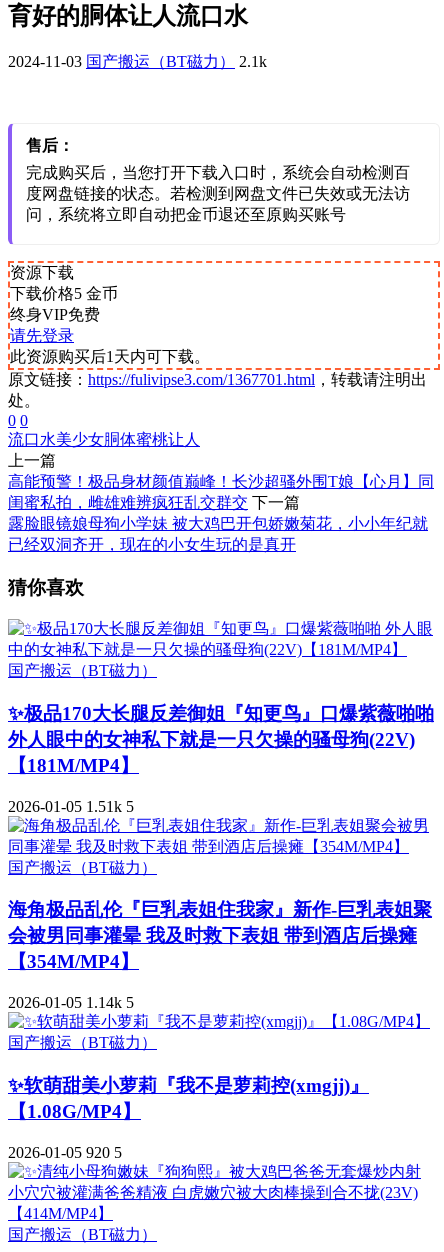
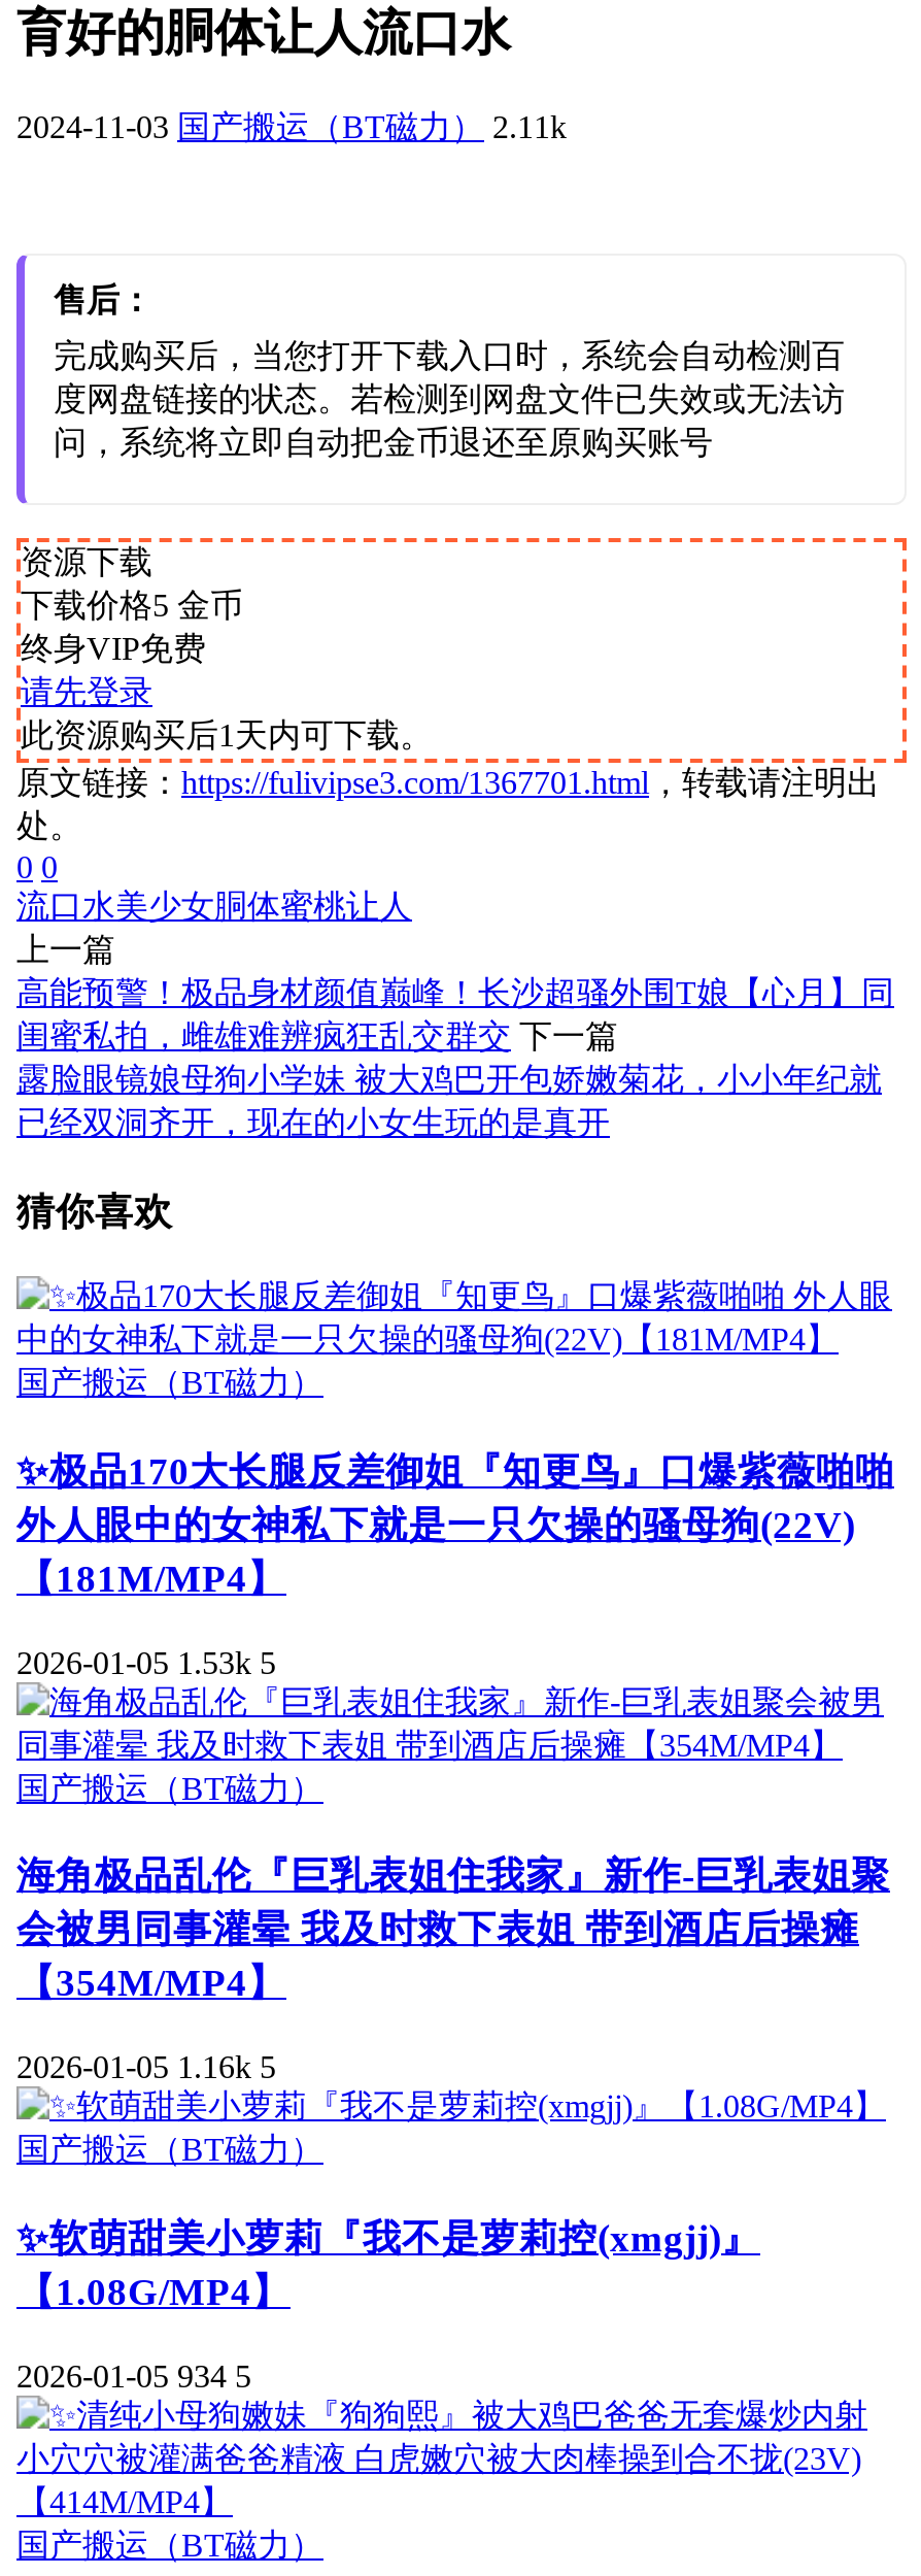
[8,53,267,70] 2024-11-03 国产搬运（BT磁力） 2.1k -> [16,109,567,144] 2024-11-03 国产搬运（BT磁力） 2.11k
[8,798,134,815] 2026-01-05 1.51k 5 -> [16,1645,276,1680] 2026-01-05 1.53k 5
[8,994,134,1011] 2026-01-05 1.14k 5 -> [16,2049,276,2085] 2026-01-05 1.16k 5
[8,1144,122,1161] 2026-01-05 920 5 -> [16,2358,251,2393] 2026-01-05 934 5

